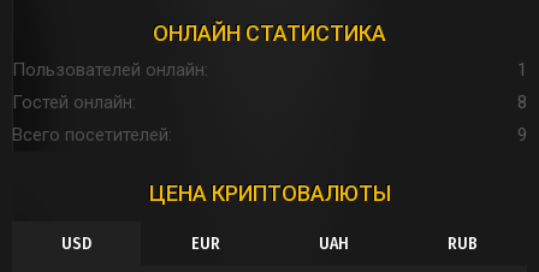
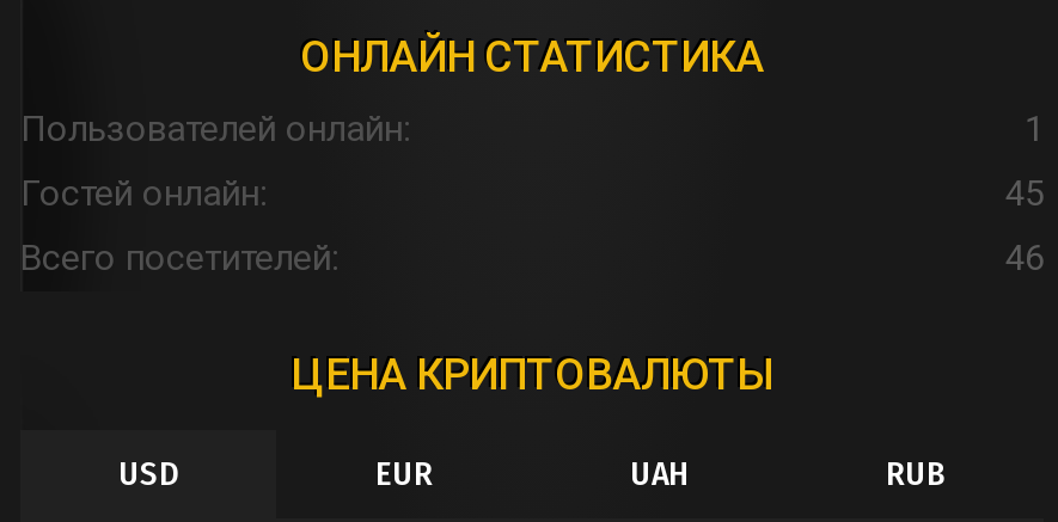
[517,91,527,113] 8 -> [1005,172,1044,215] 45
[517,124,527,146] 9 -> [1005,237,1044,280] 46

